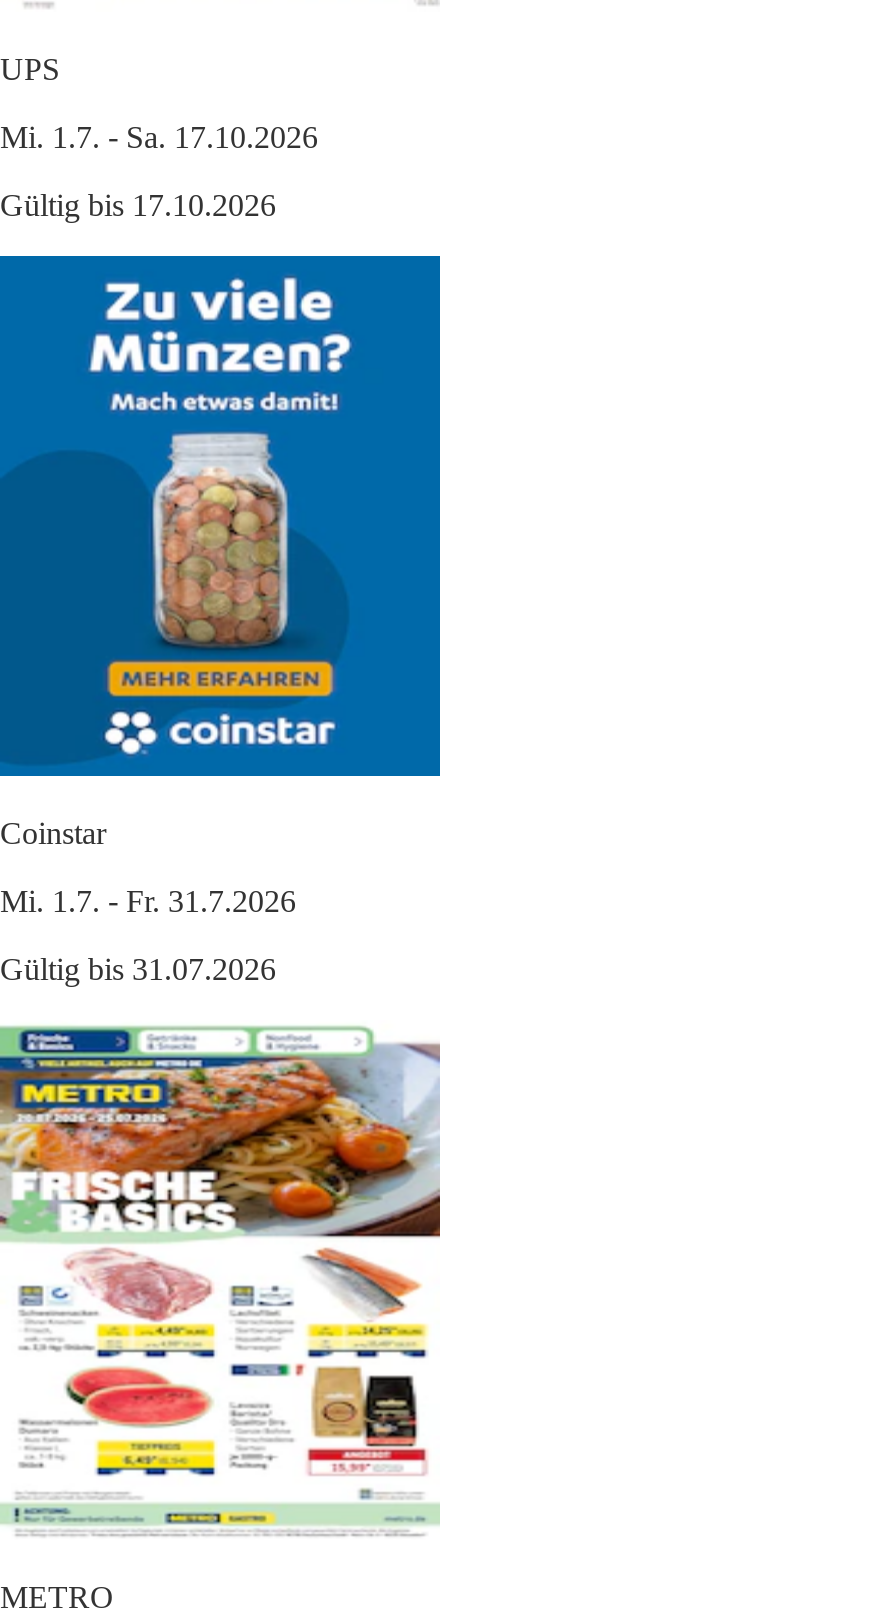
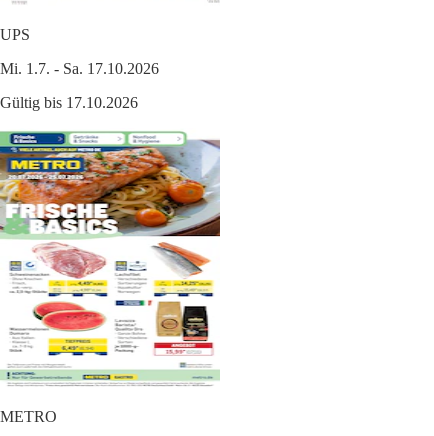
[0,254,442,986] [image] | Coinstar | Mi. 1.7. - Fr. 31.7.2026 | Gültig bis 31.07.2026 -> none

